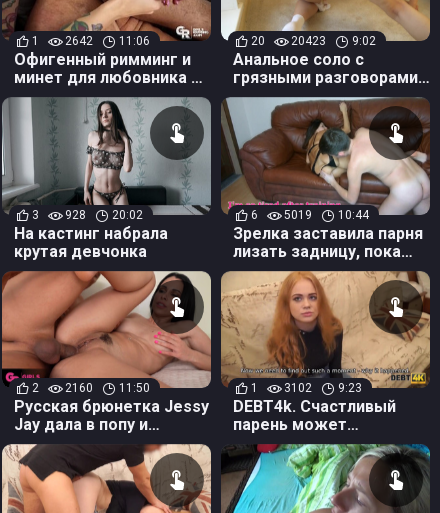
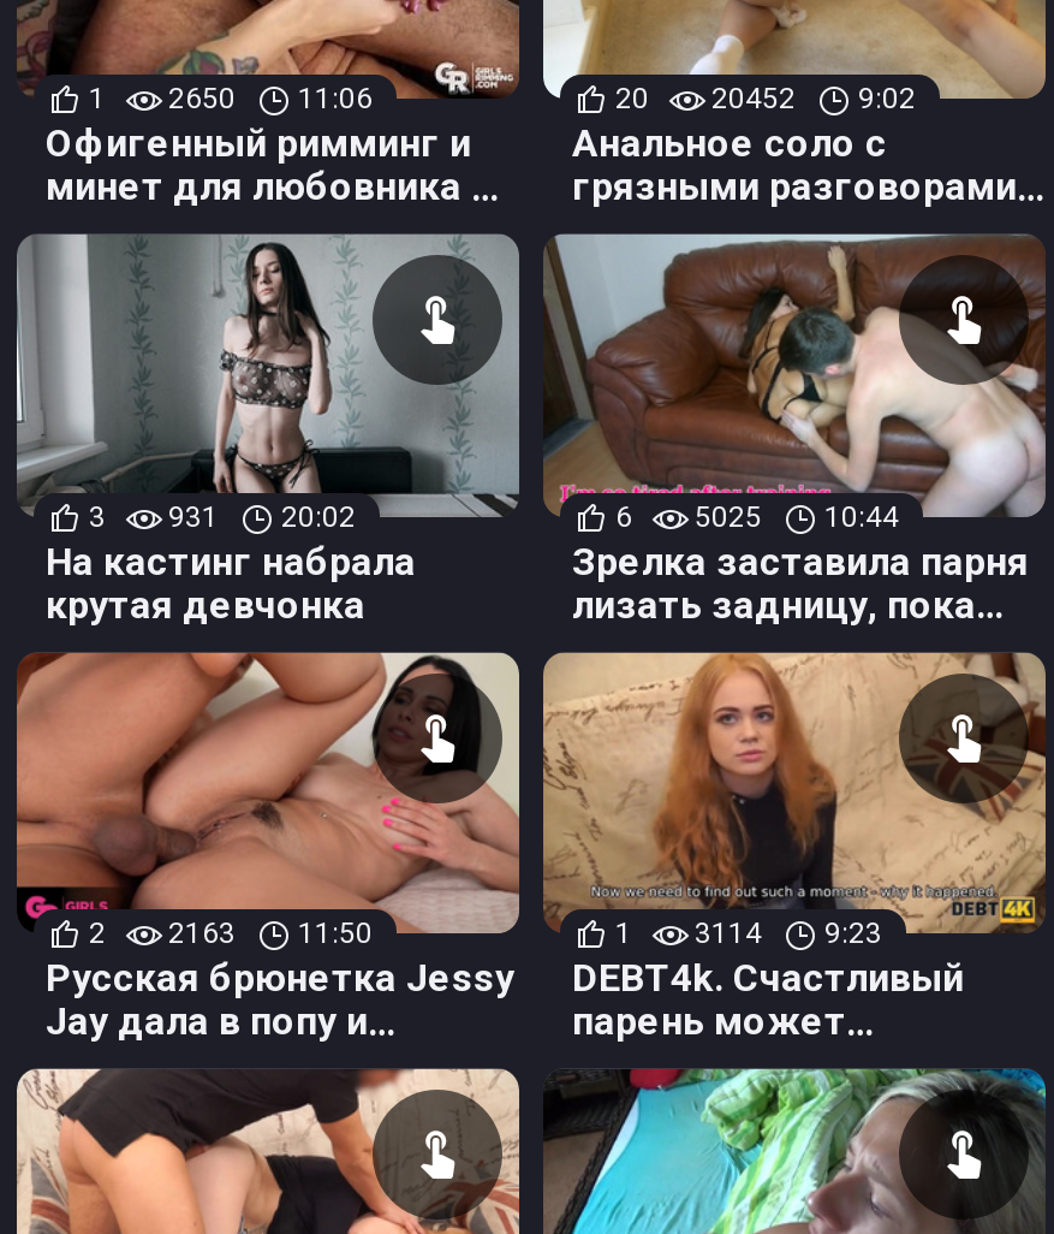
[32,34,150,48] 1 2642 11:06 -> [89,82,373,116] 1 2650 11:06
[251,34,376,48] 20 20423 9:02 -> [615,82,916,116] 20 20452 9:02
[32,208,143,222] 3 928 20:02 -> [89,500,356,534] 3 931 20:02
[251,208,369,222] 6 5019 10:44 -> [615,500,899,534] 6 5025 10:44
[32,381,150,395] 2 2160 11:50 -> [89,917,373,951] 2 2163 11:50
[251,381,362,395] 1 3102 9:23 -> [615,917,882,951] 1 3114 9:23

